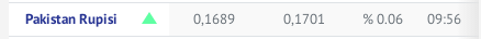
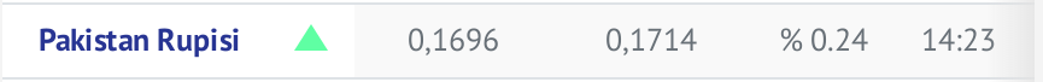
[193,10,235,28] 0,1689 -> [408,19,499,60] 0,1696
[283,10,325,28] 0,1701 -> [605,19,697,60] 0,1714
[362,10,403,28] % 0.06 -> [779,19,868,60] % 0.24
[427,10,461,28] 09:56 -> [921,19,996,60] 14:23

